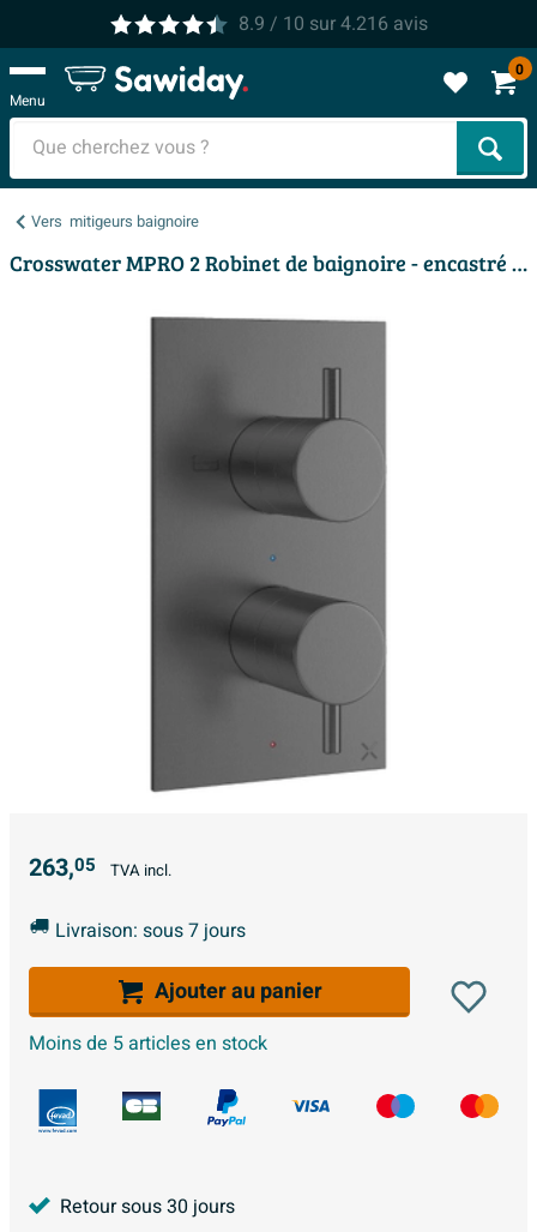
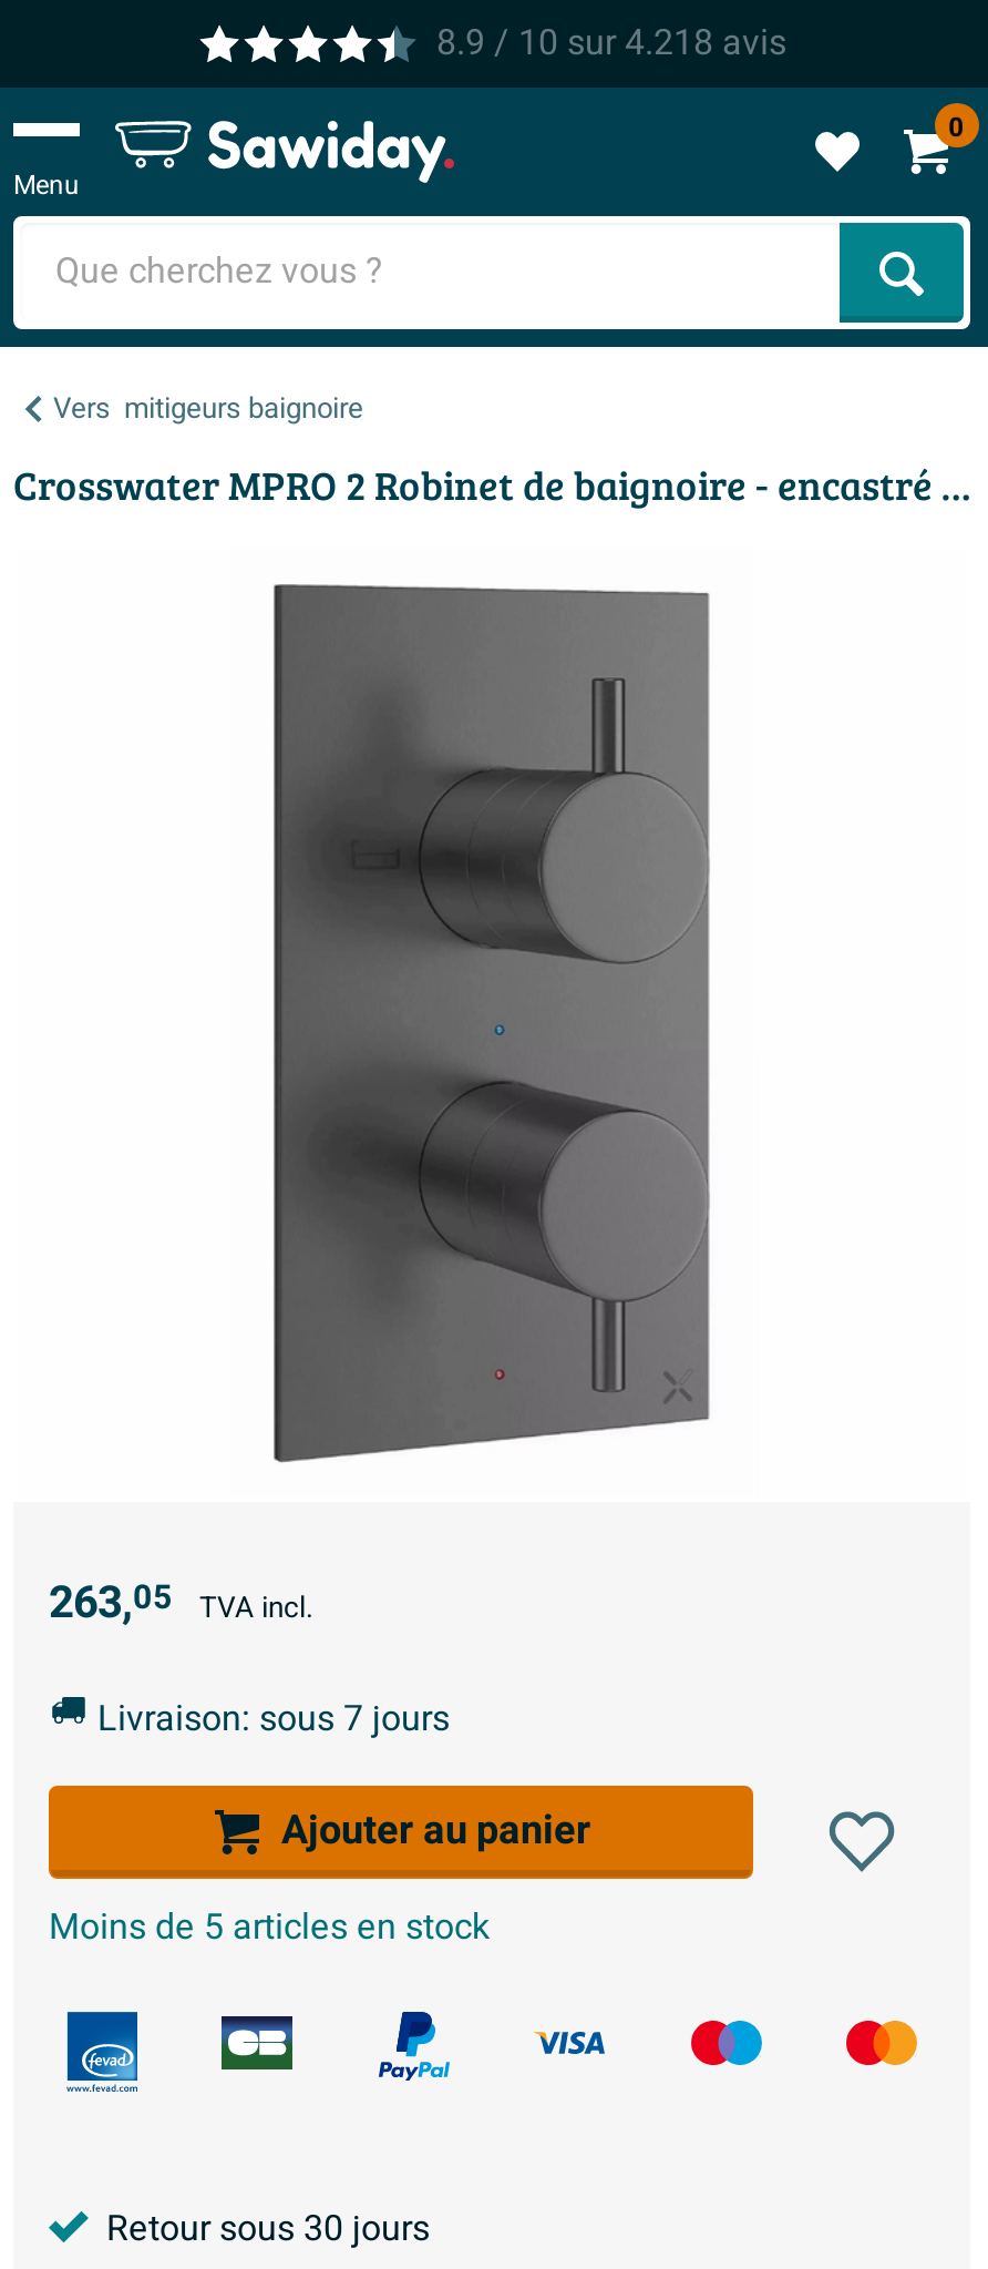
[239,10,428,38] 8.9 / 10 sur4.216 avis -> [436,17,786,70] 8.9 / 10 sur4.218 avis

